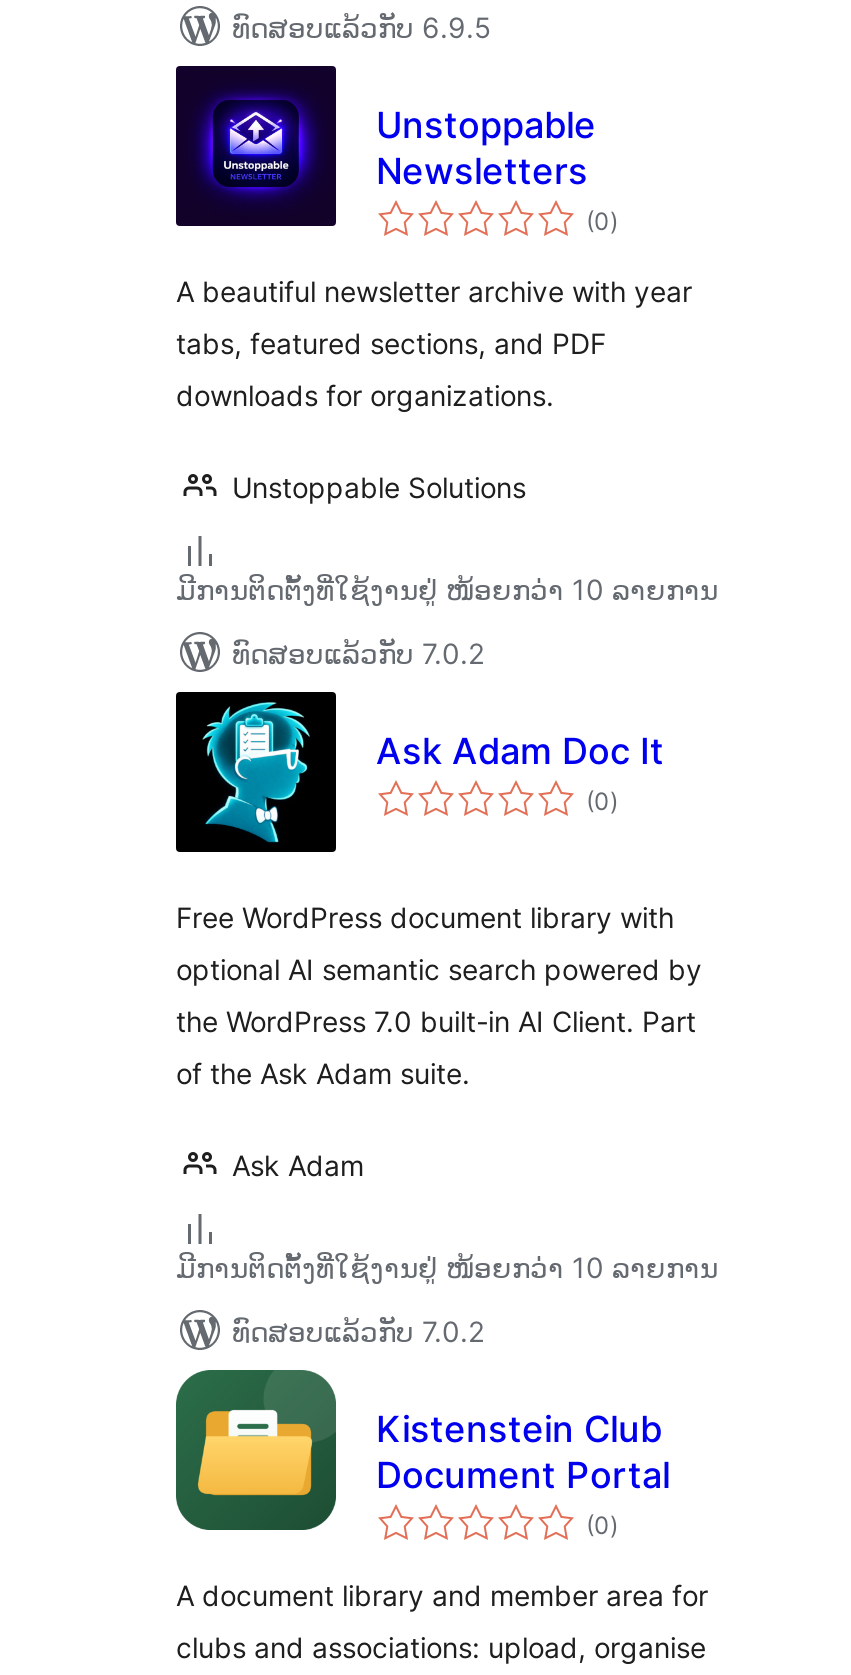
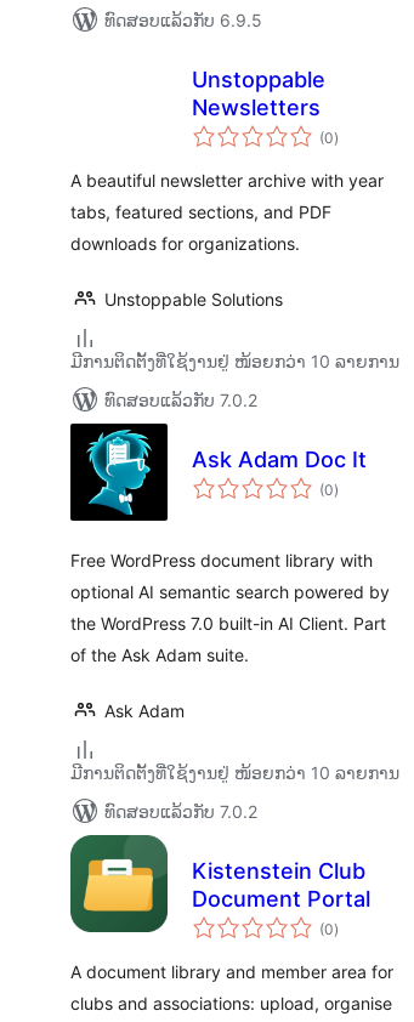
[174,64,338,228] [image] -> none

